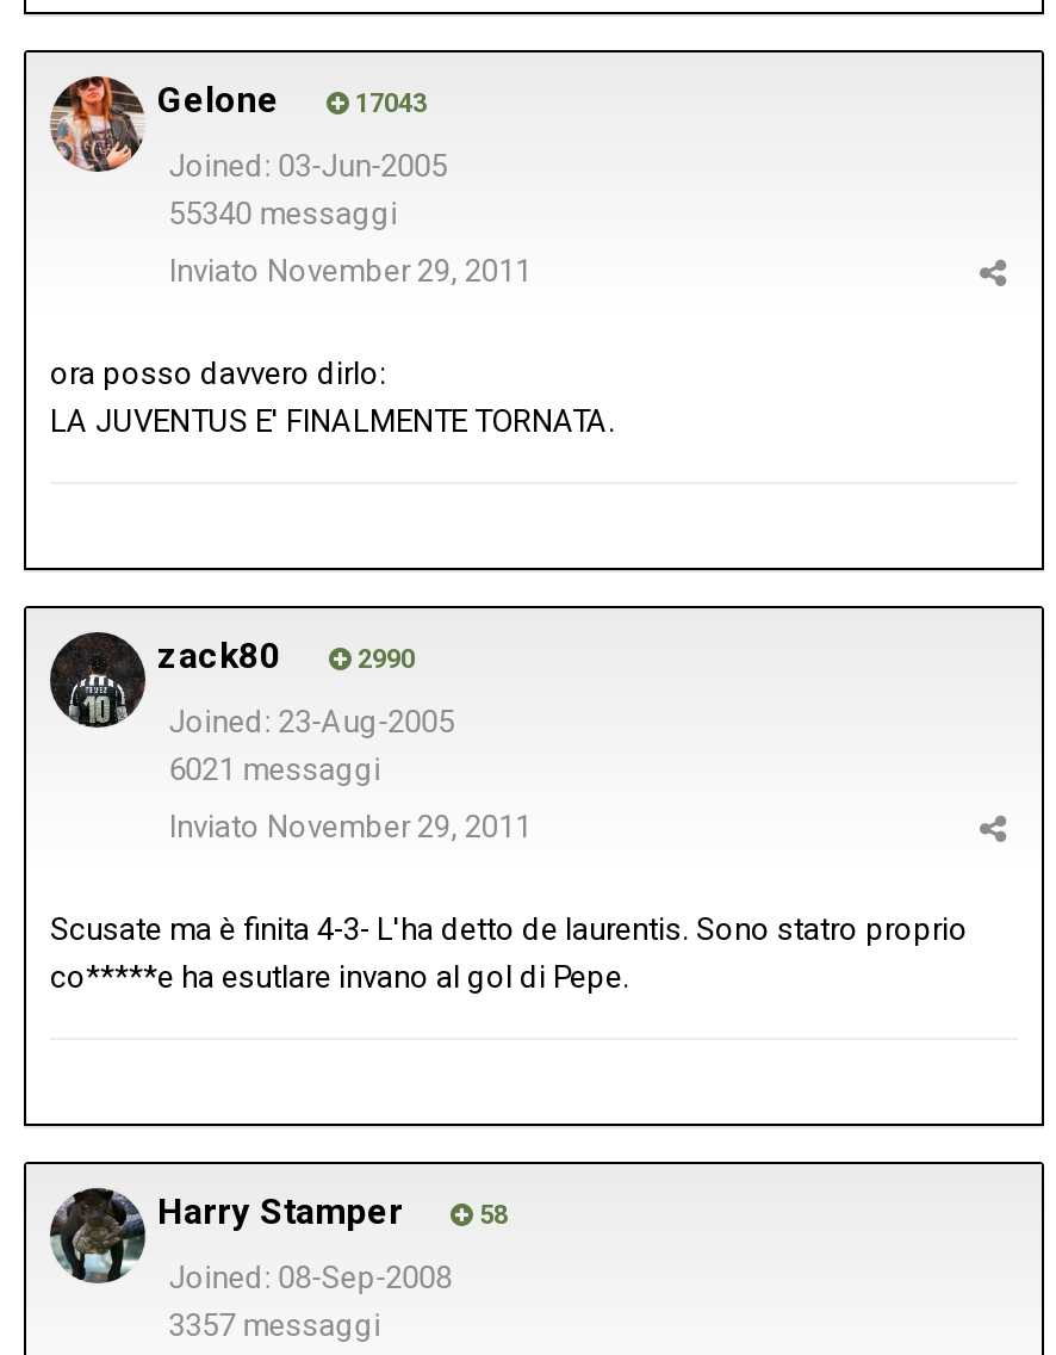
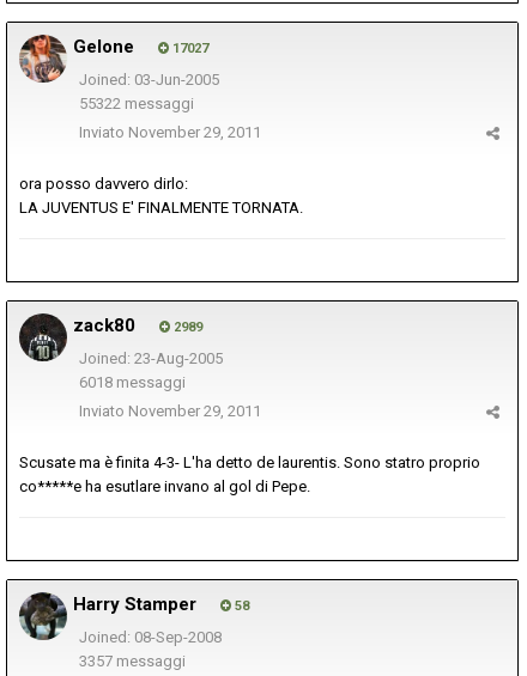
[348,89,427,120] 17043 -> [169,41,208,56] 17027
[169,197,398,233] 55340 messaggi -> [79,95,194,113] 55322 messaggi
[350,645,415,676] 2990 -> [170,320,202,335] 2989
[169,753,381,788] 6021 messaggi -> [79,374,185,392] 6018 messaggi

